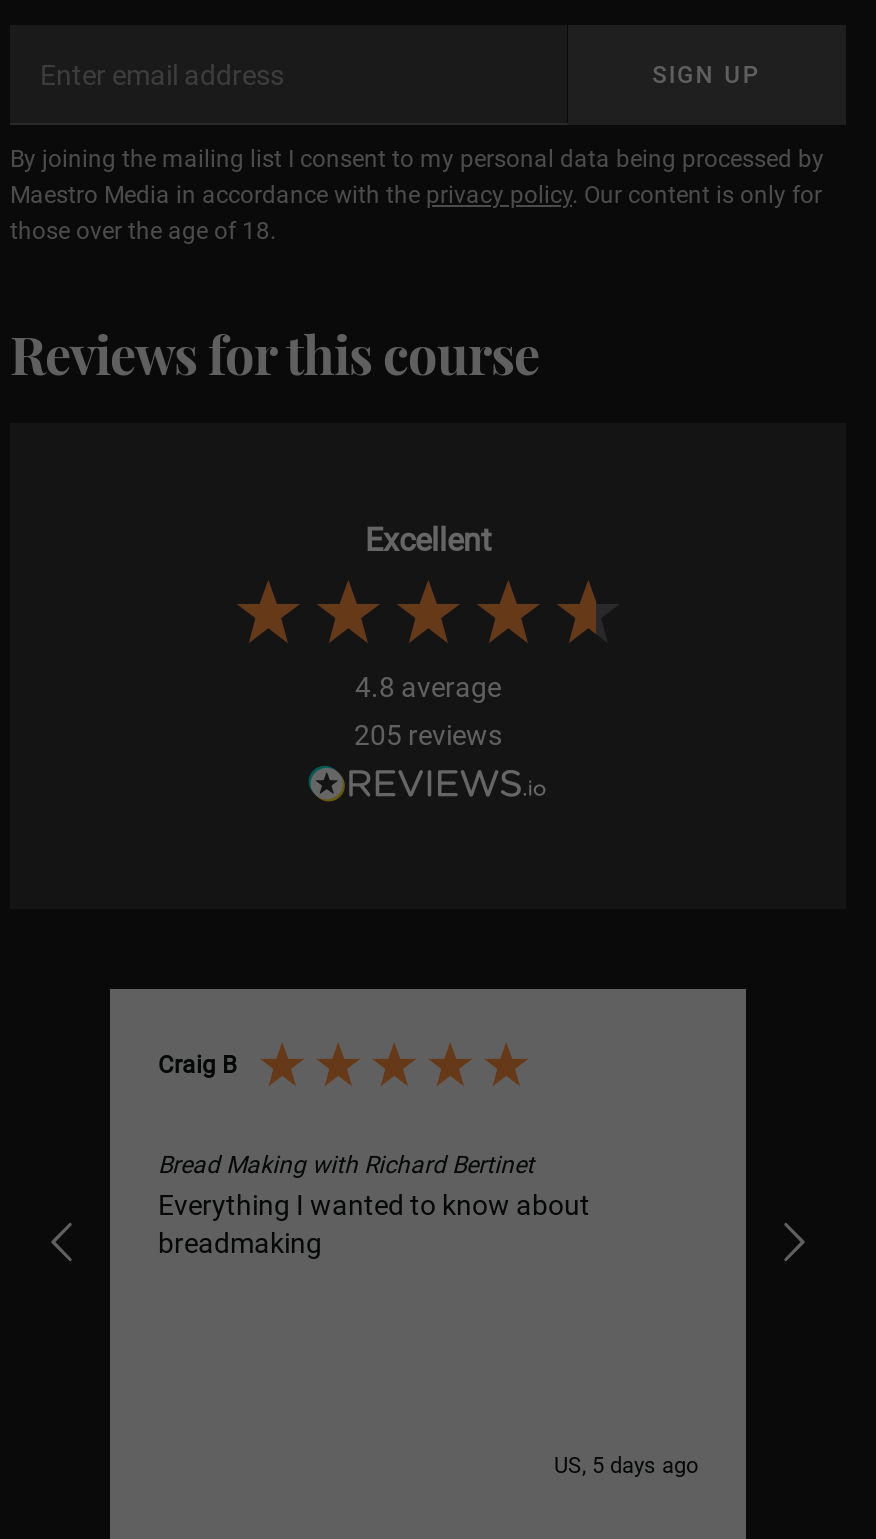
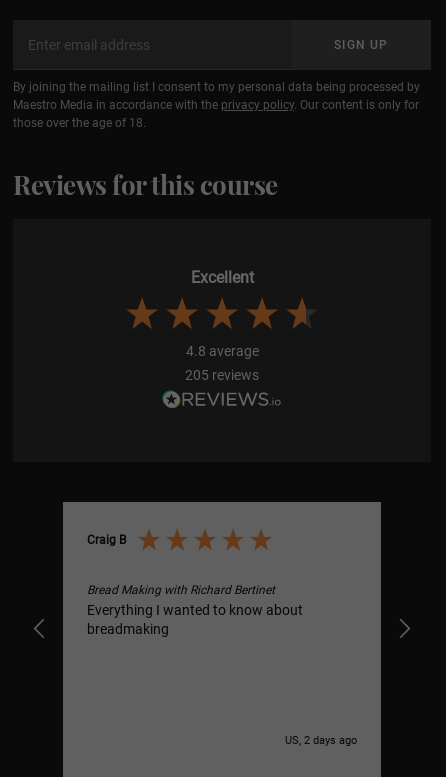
[554,1453,698,1479] US, 5 days ago -> [285,734,357,747] US, 2 days ago

